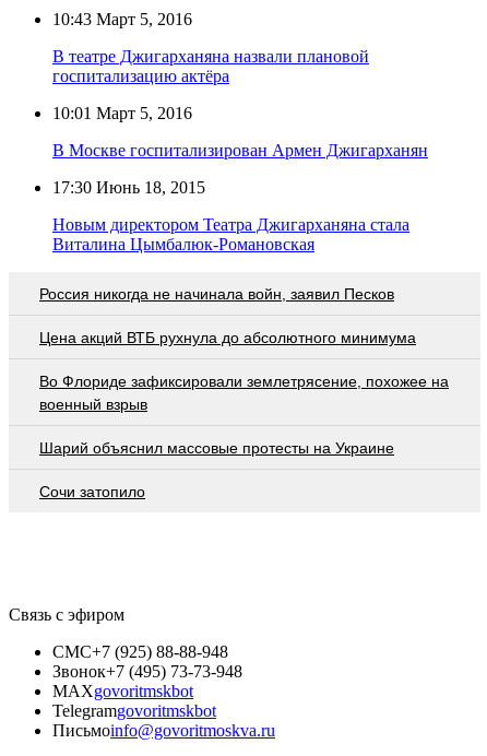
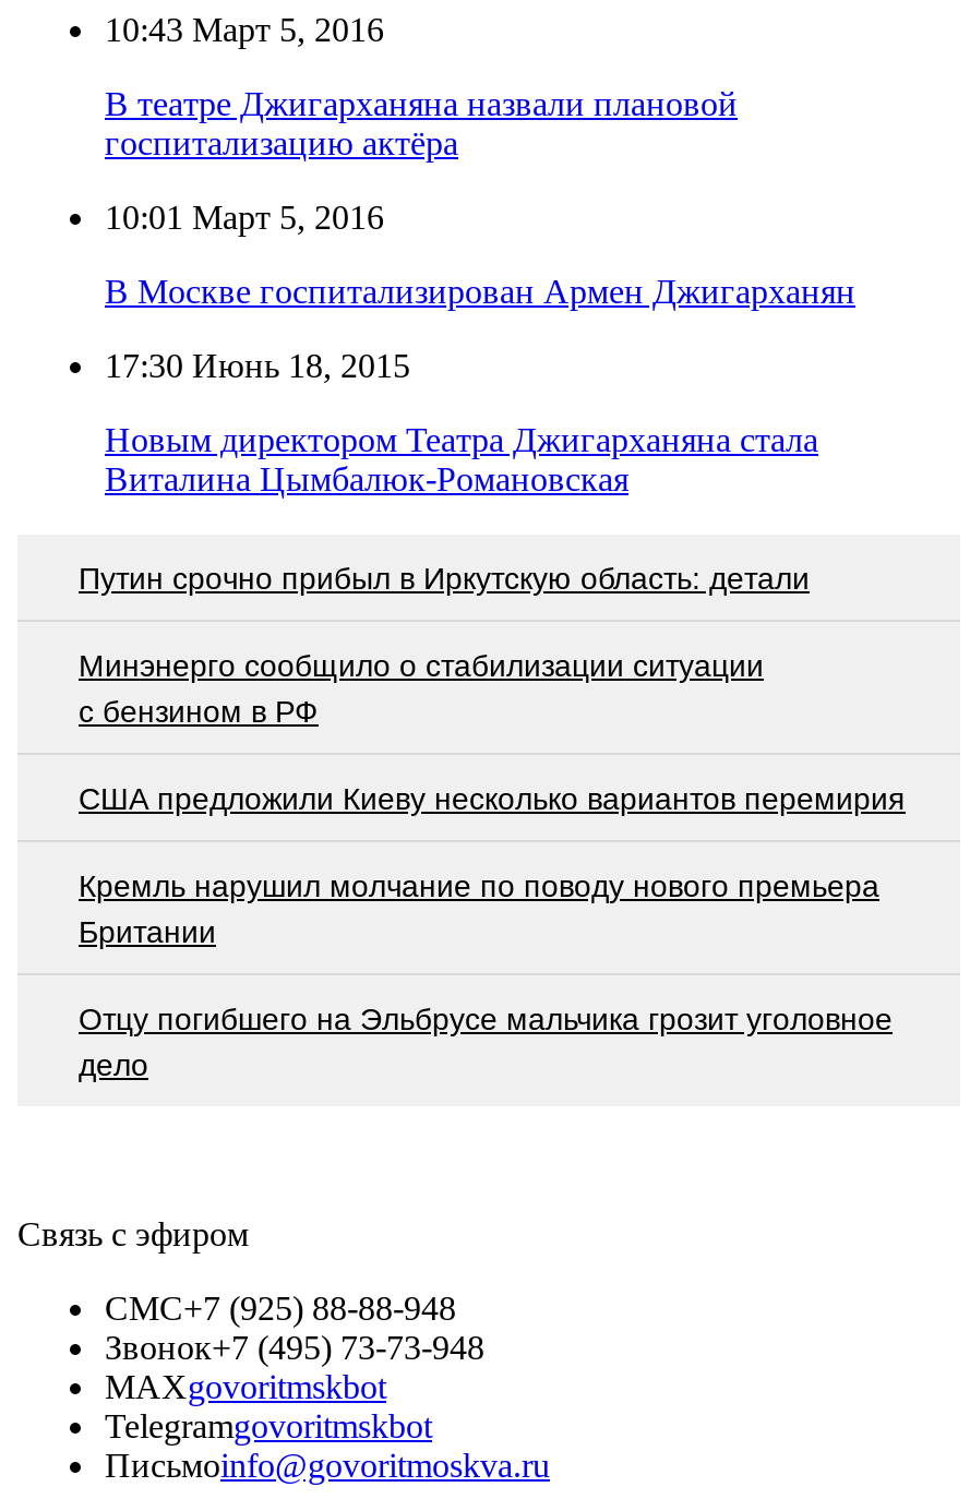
[39,285,394,302] Россия никогда не начинала войн, заявил Песков -> [79,560,810,595] Путин срочно прибыл в Иркутскую область: детали
[39,328,416,346] Цена акций ВТБ рухнула до абсолютного минимума -> [79,647,764,728] Минэнерго сообщило о стабилизации ситуации | с бензином в РФ
[39,372,449,413] Во Флориде зафиксировали землетрясение, похожее на | военный взрыв -> [79,780,906,815] США предложили Киеву несколько вариантов перемирия
[39,439,394,456] Шарий объяснил массовые протесты на Украине -> [79,868,879,948] Кремль нарушил молчание по поводу нового премьера | Британии
[39,482,145,500] Сочи затопило -> [79,1001,893,1081] Отцу погибшего на Эльбрусе мальчика грозит уголовное | дело

